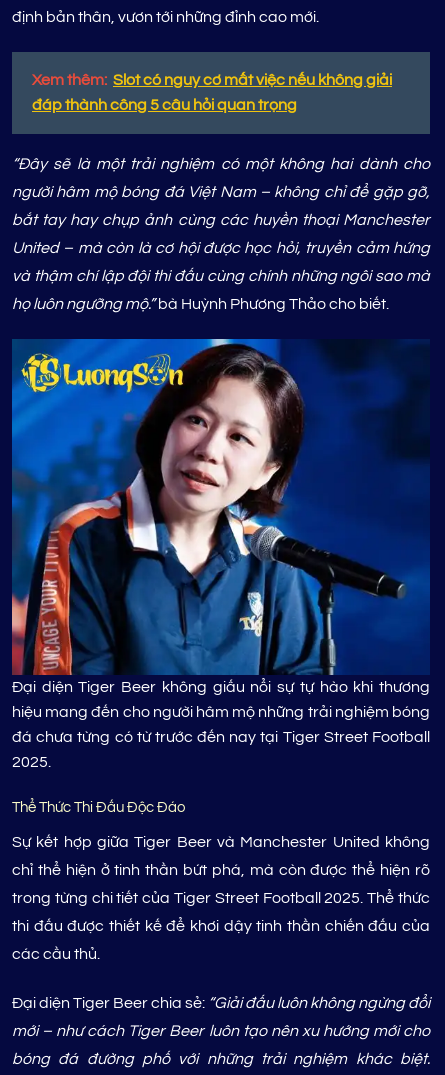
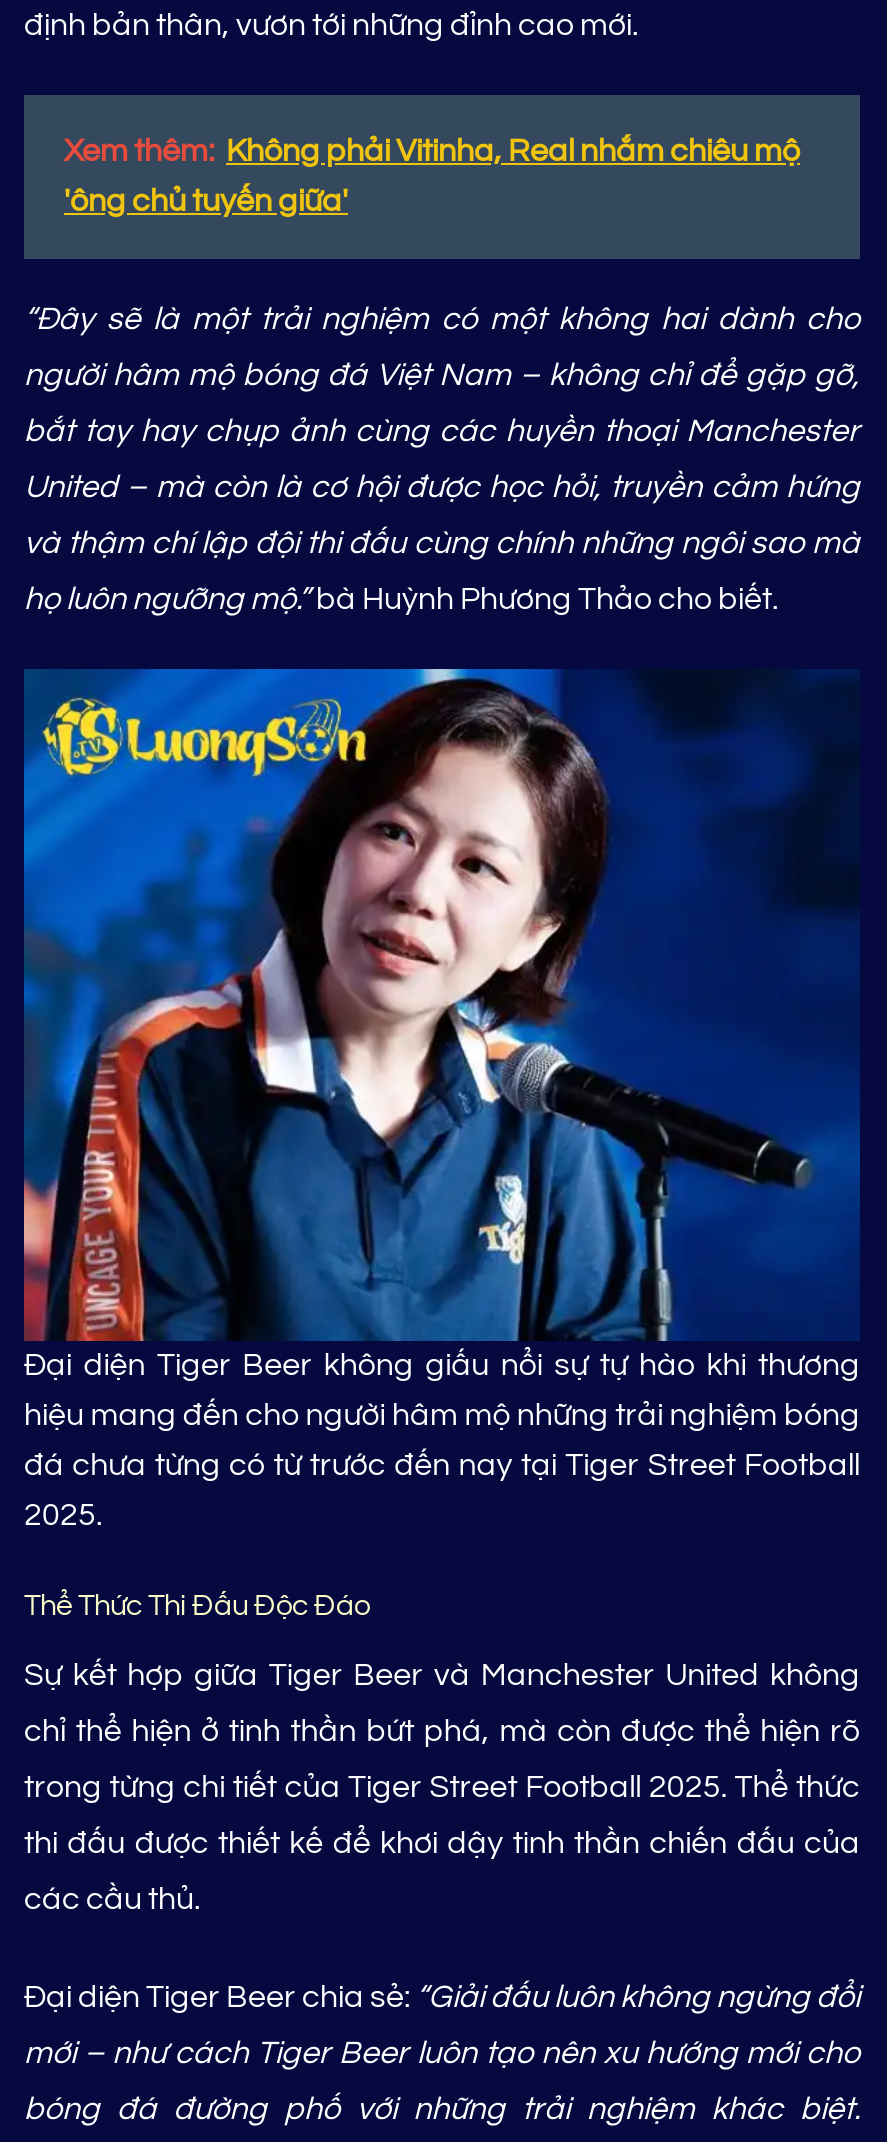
[32,72,392,88] Xem thêm: Slot có nguy cơ mất việc nếu không giải -> [64,135,800,167] Xem thêm: Không phải Vitinha, Real nhắm chiêu mộ
[32,97,297,113] đáp thành công 5 câu hỏi quan trọng -> [64,185,348,217] 'ông chủ tuyến giữa'

